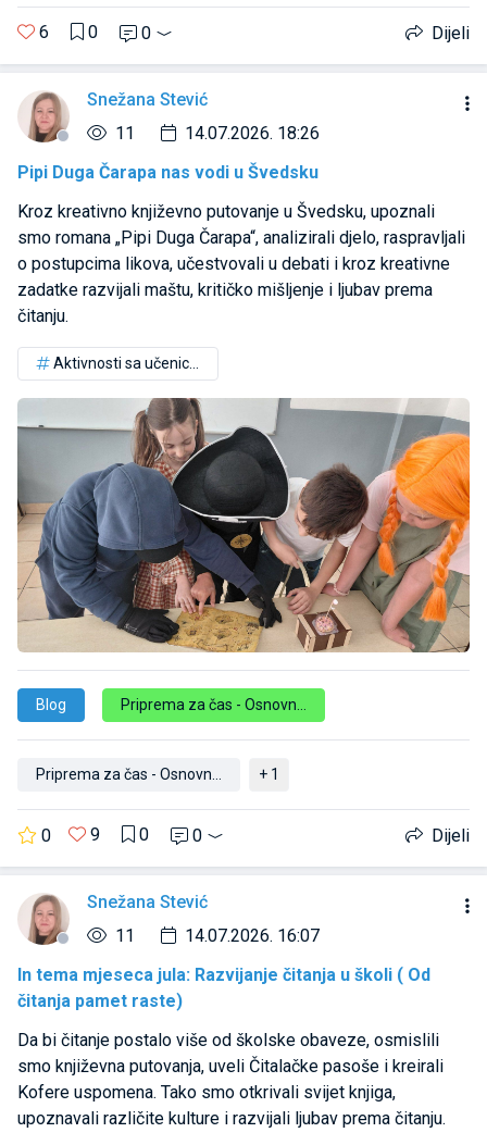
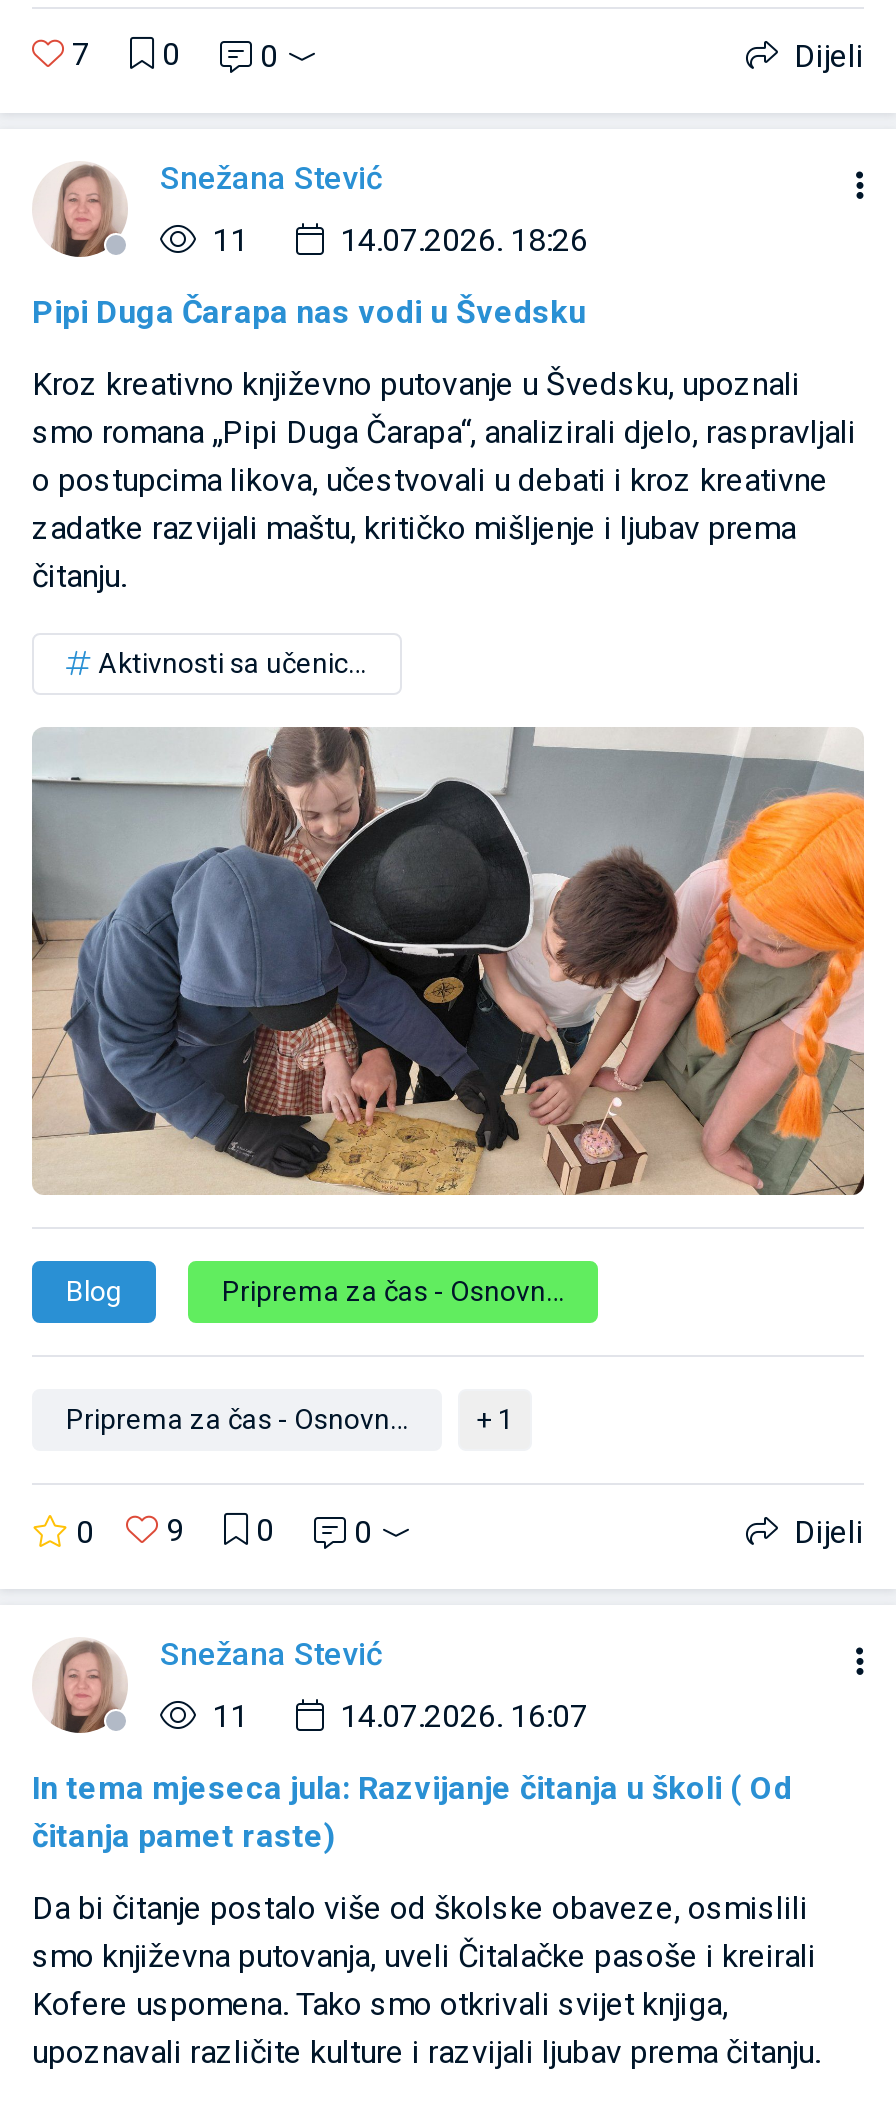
[39,22,98,42] 6 0 -> [72,35,180,73] 7 0

